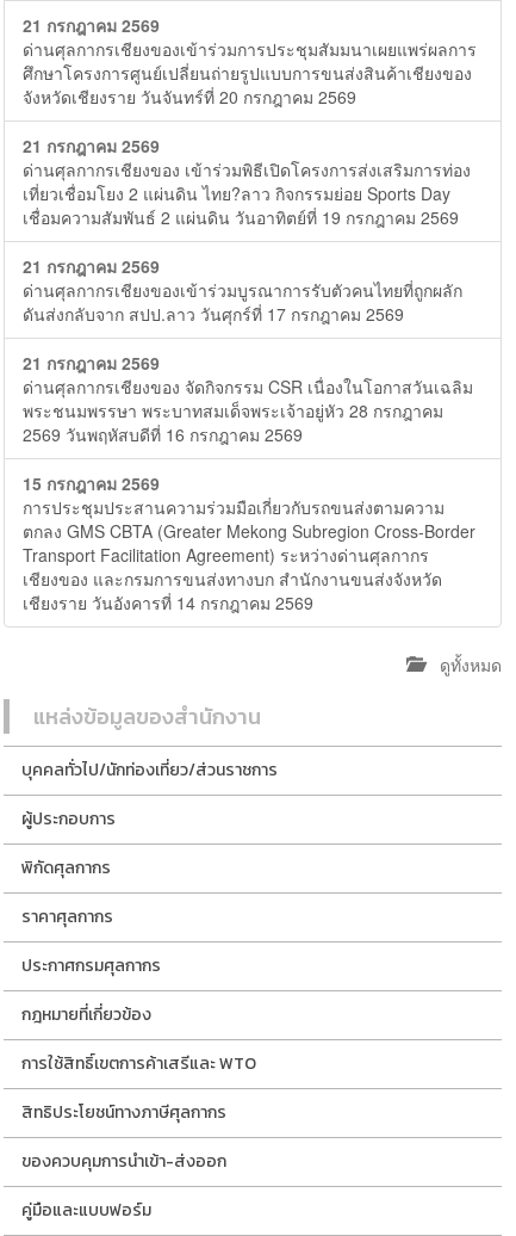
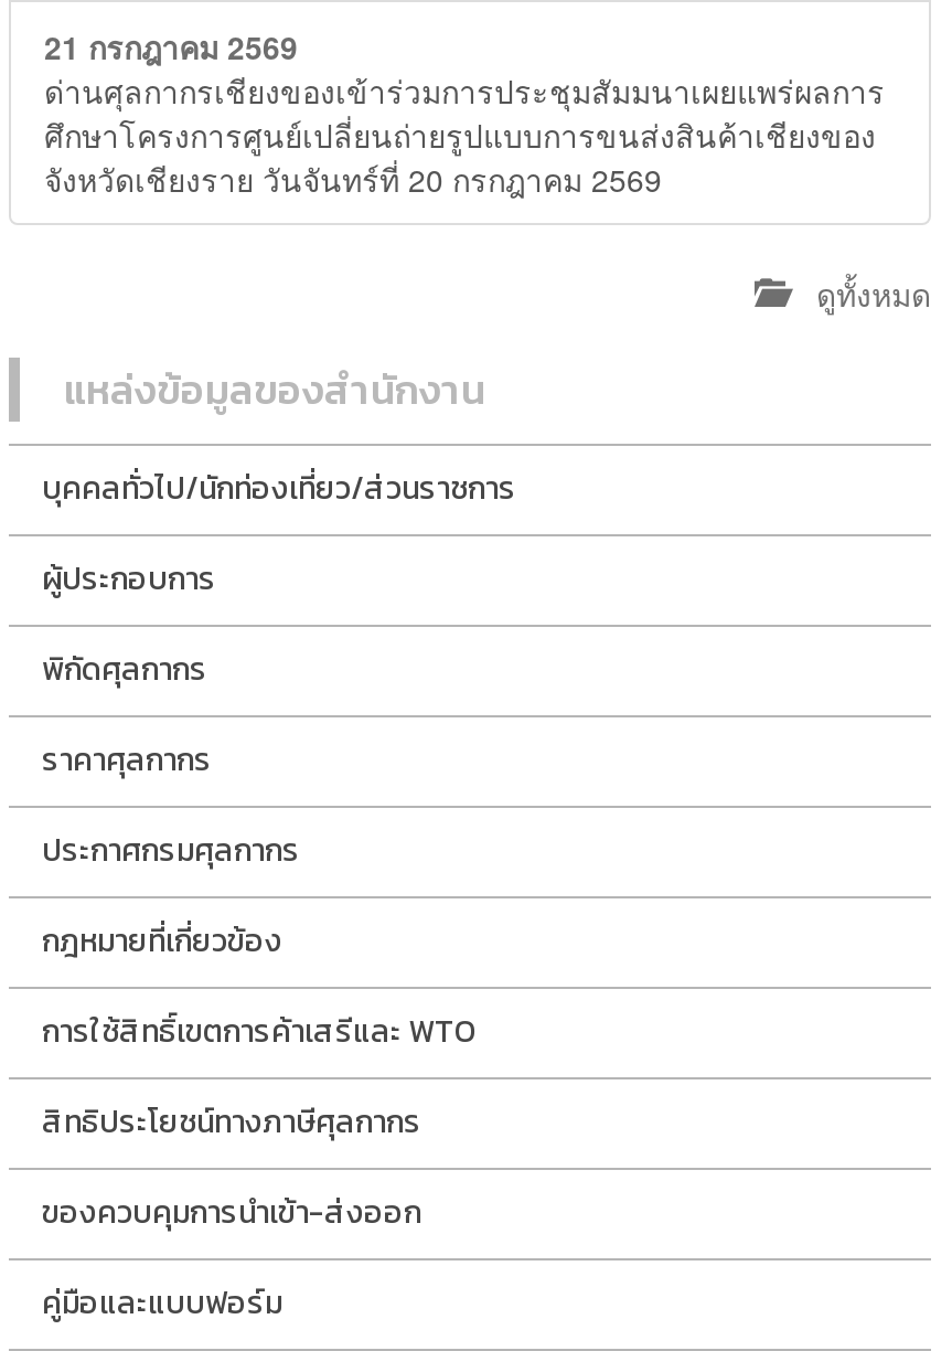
[23,133,475,614] 21 กรกฎาคม 2569 | ด่านศุลกากรเชียงของ เข้าร่วมพิธีเปิดโครงการส่งเสริมการท่อง | เที่ยวเชื่อมโยง 2 แผ่นดิน ไทย?ลาว กิจกรรมย่อย Sports Day | เชื่อมความสัมพันธ์ 2 แผ่นดิน วันอาทิตย์ที่ 19 กรกฎาคม 2569 | 21 กรกฎาคม 2569 | ด่านศุลกากรเชียงของเข้าร่วมบูรณาการรับตัวคนไทยที่ถูกผลัก | ดันส่งกลับจาก สปป.ลาว วันศุกร์ที่ 17 กรกฎาคม 2569 | 21 กรกฎาคม 2569 | ด่านศุลกากรเชียงของ จัดกิจกรรม CSR เนื่องในโอกาสวันเฉลิม | พระชนมพรรษา พระบาทสมเด็จพระเจ้าอยู่หัว 28 กรกฎาคม | 2569 วันพฤหัสบดีที่ 16 กรกฎาคม 2569 | 15 กรกฎาคม 2569 | การประชุมประสานความร่วมมือเกี่ยวกับรถขนส่งตามความ | ตกลง GMS CBTA (Greater Mekong Subregion Cross-Border | Transport Facilitation Agreement) ระหว่างด่านศุลกากร | เชียงของ และกรมการขนส่งทางบก สำนักงานขนส่งจังหวัด | เชียงราย วันอังคารที่ 14 กรกฎาคม 2569 -> none

